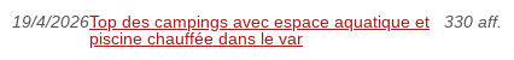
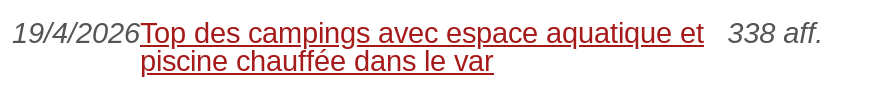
[12,12,501,31] 19/4/2026Top des campings avec espace aquatique et 330 aff. -> [12,17,823,49] 19/4/2026Top des campings avec espace aquatique et 338 aff.

